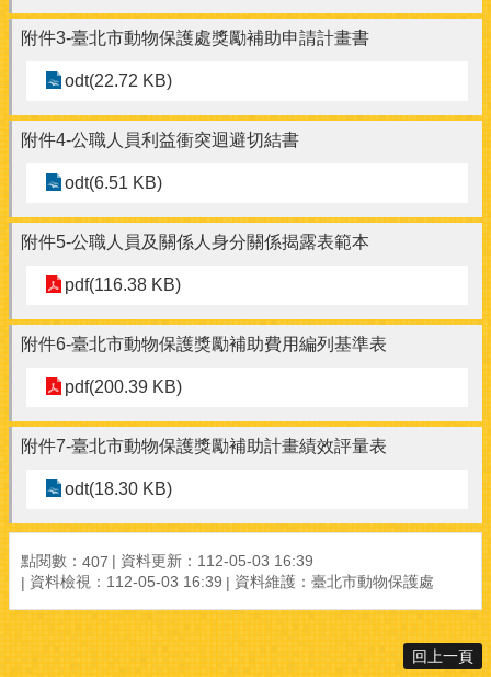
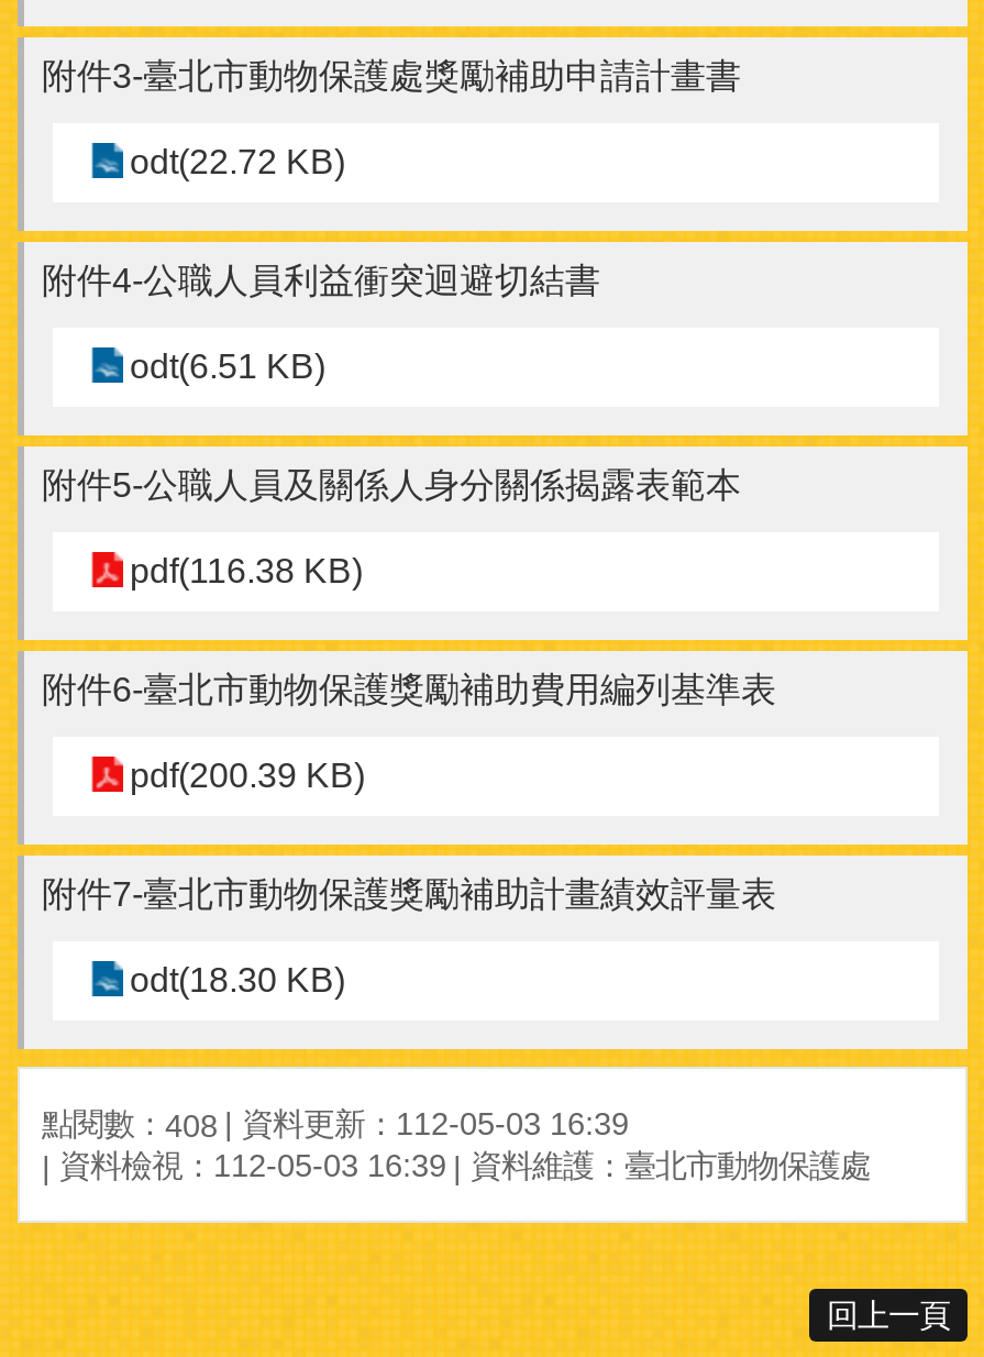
[21,552,313,570] 點閱數：407 資料更新：112-05-03 16:39 -> [42,1106,629,1143] 點閱數：408 資料更新：112-05-03 16:39

